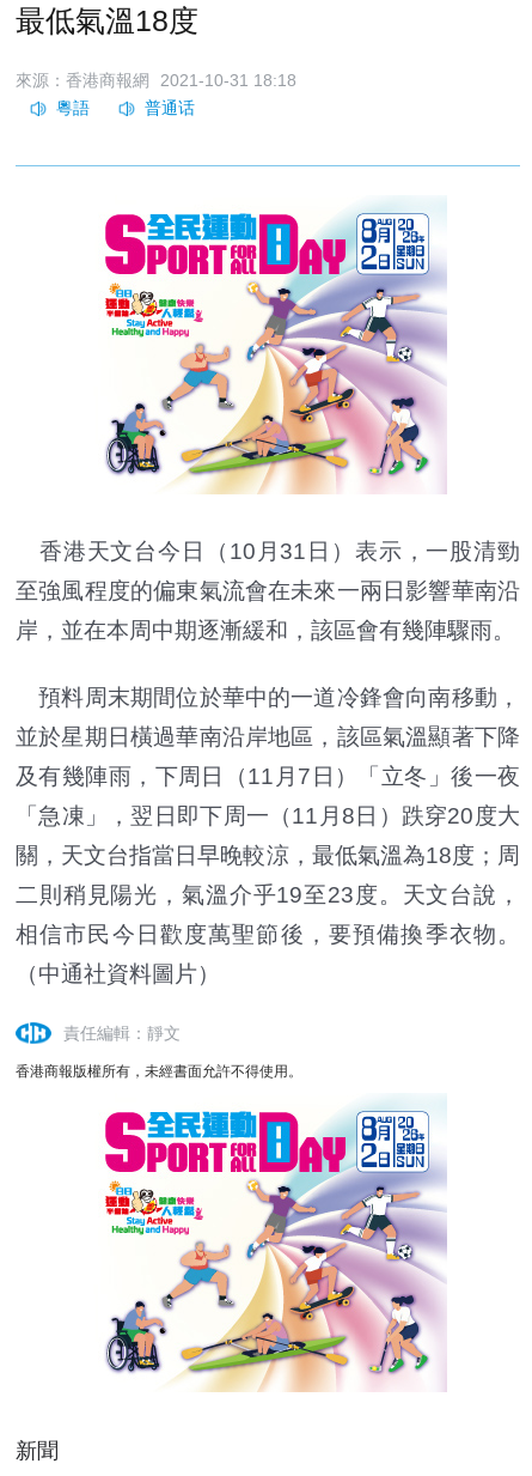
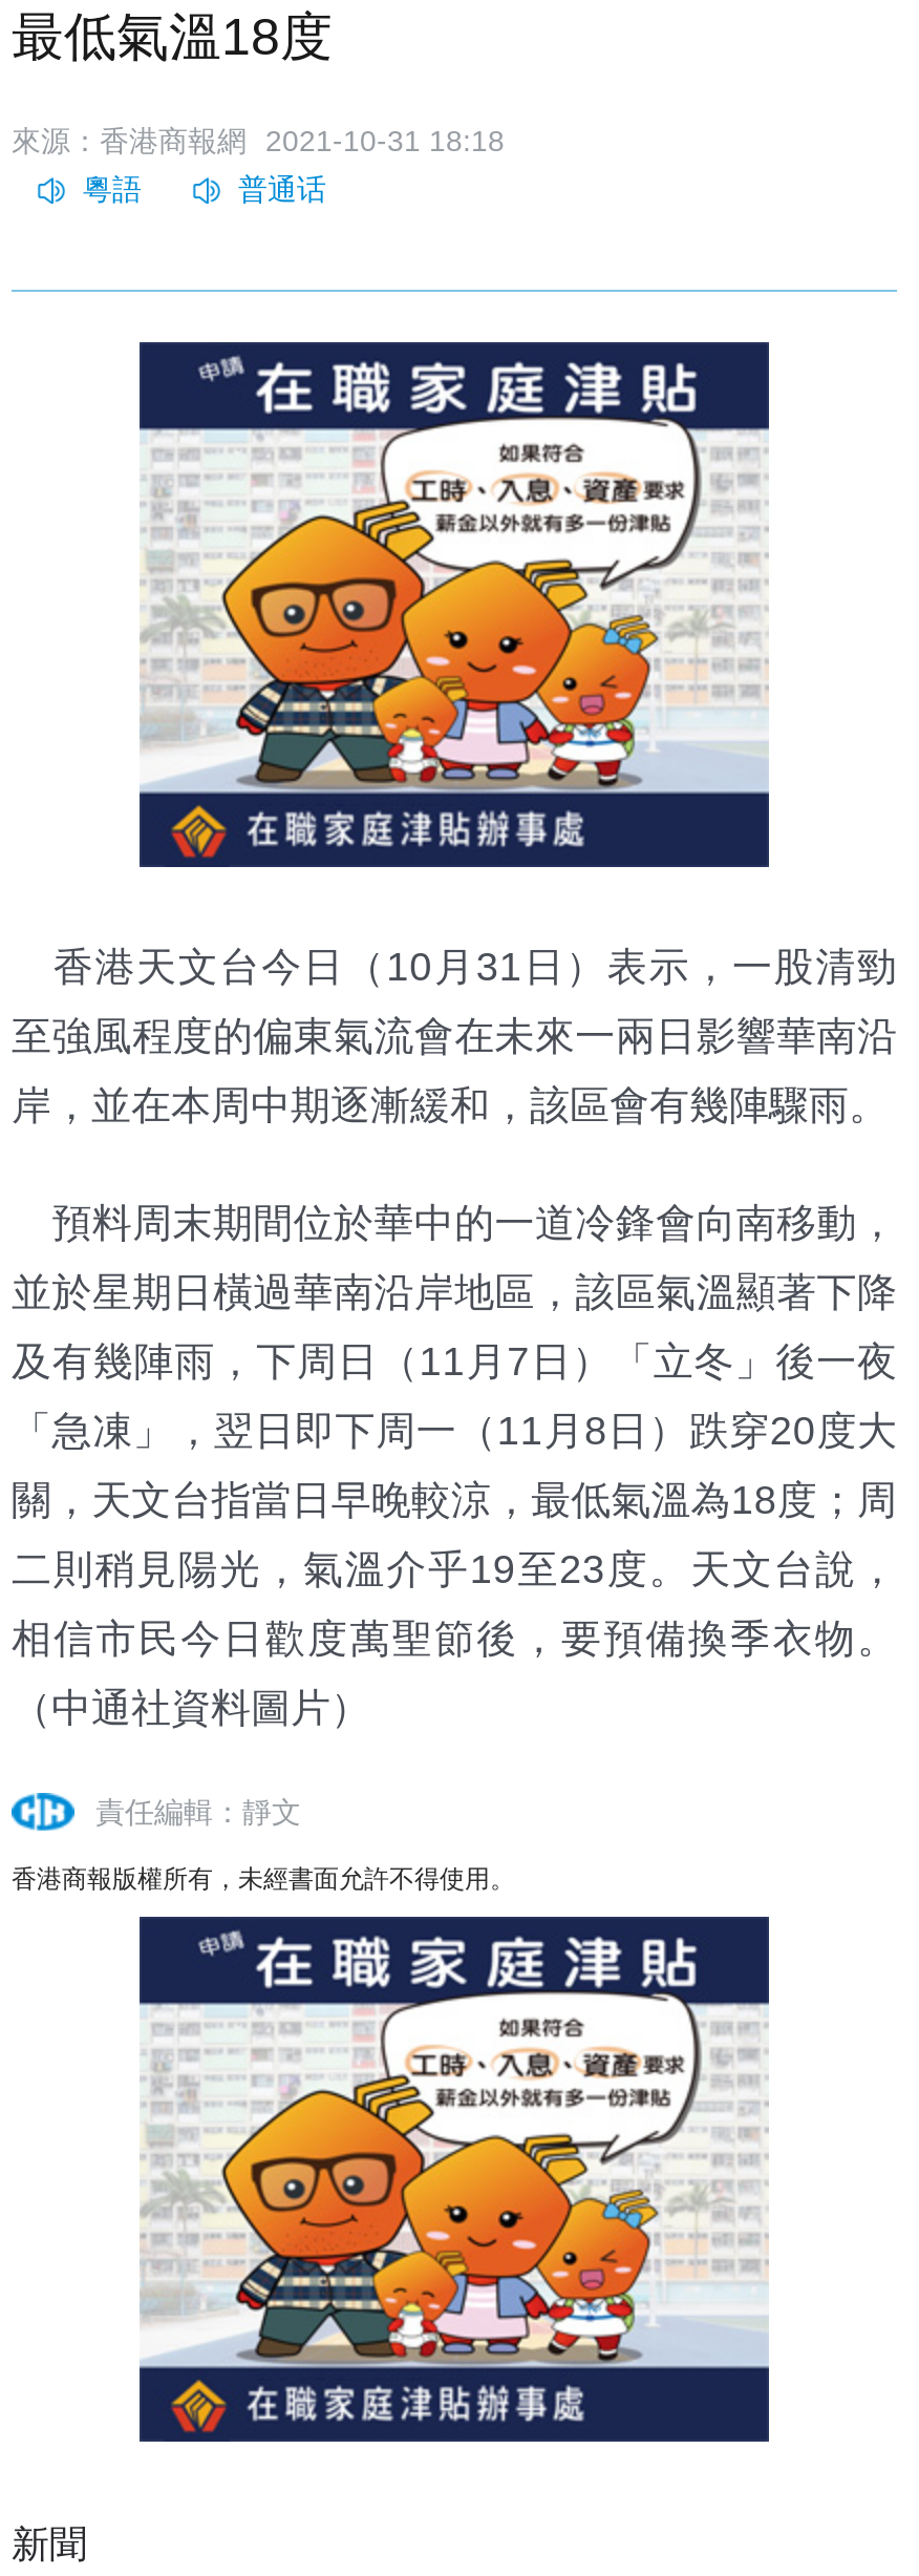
[88,195,447,494] [image] -> [137,340,771,869] [image]
[88,1093,447,1392] [image] -> [137,1915,771,2444] [image]

